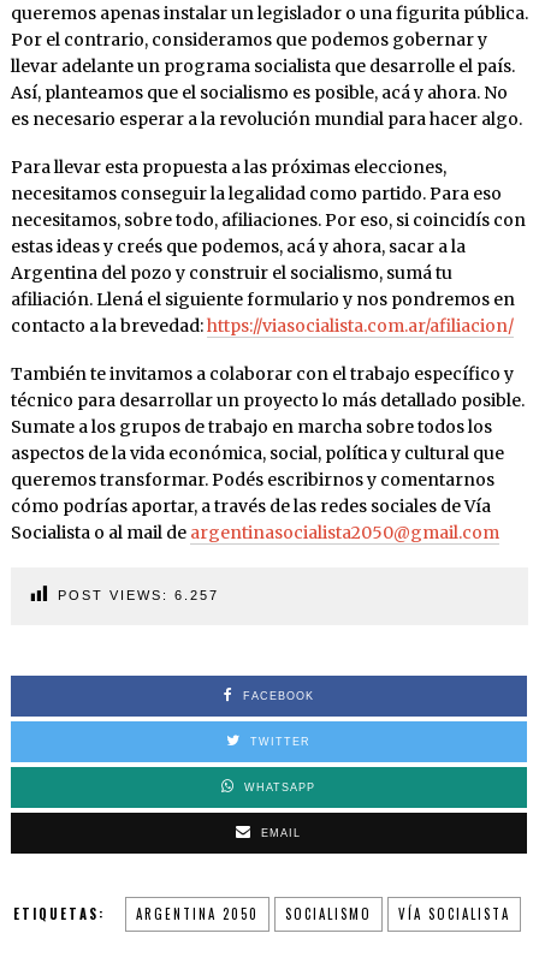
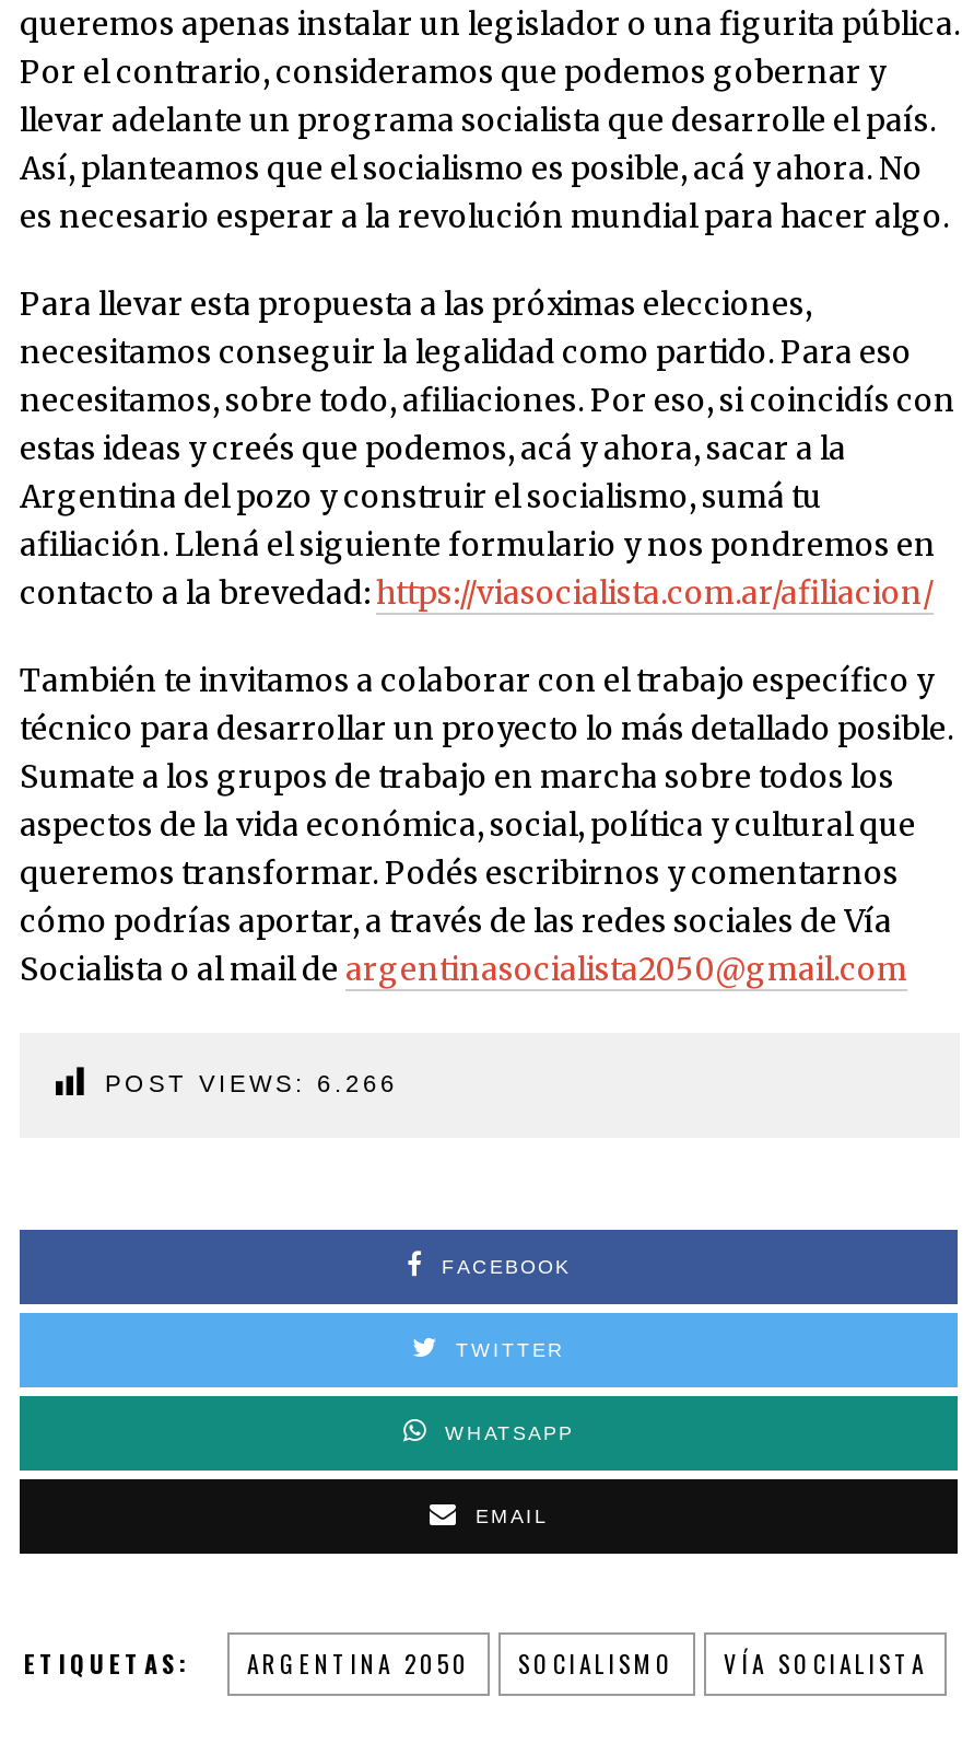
[58,588,219,603] POST VIEWS: 6.257 -> [105,1071,398,1097] POST VIEWS: 6.266

